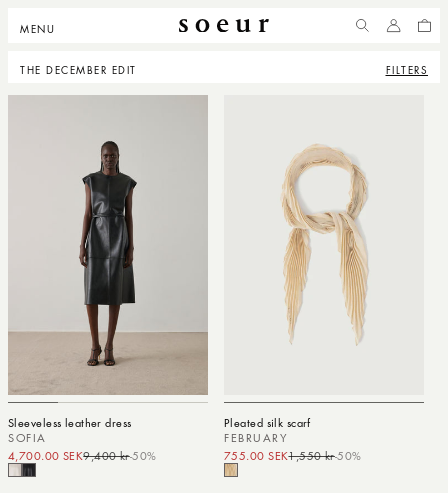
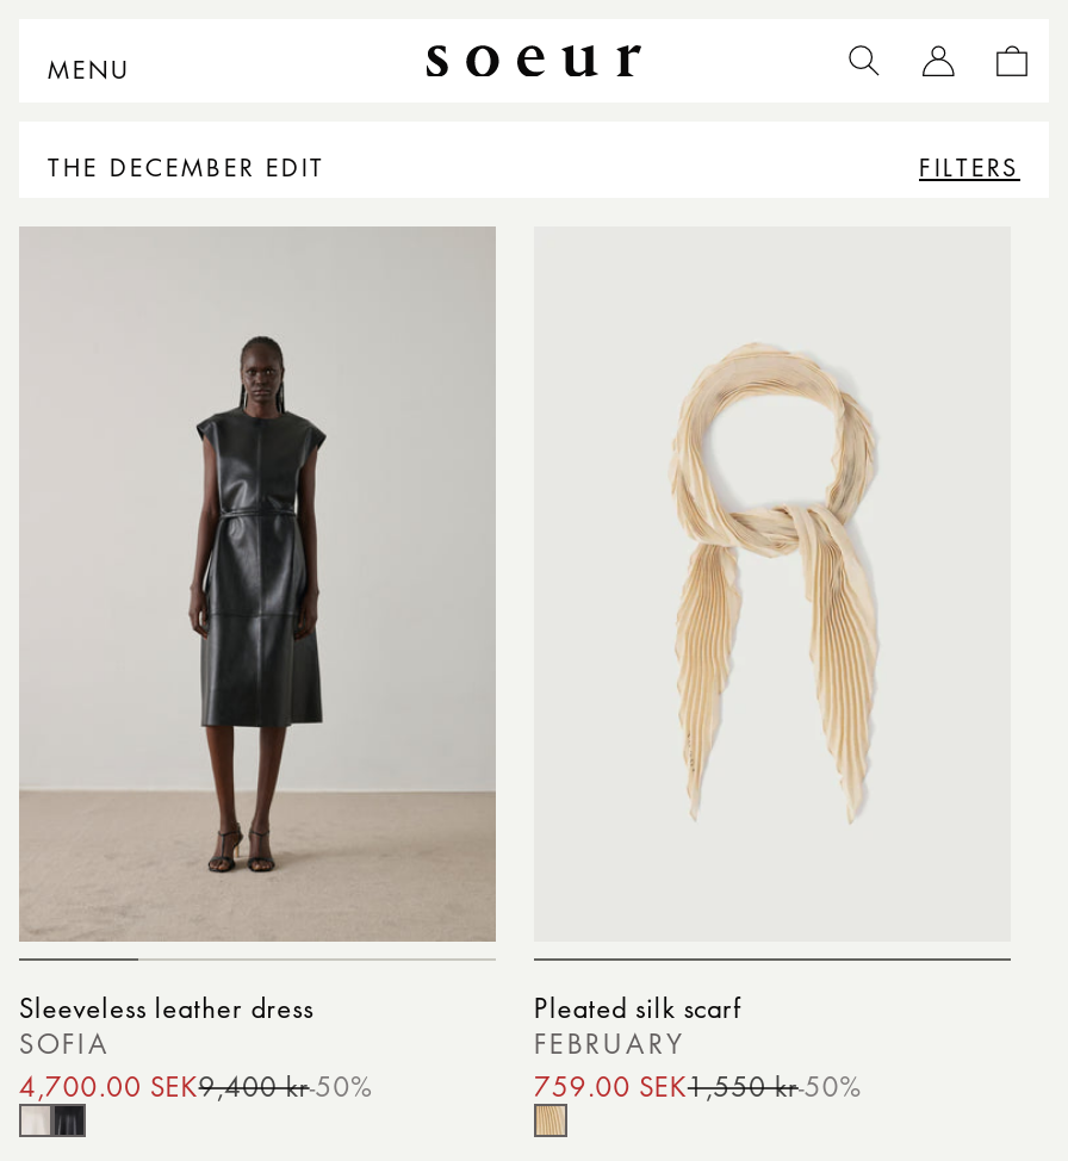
[224,448,288,463] 755.00 SEK -> [534,1068,688,1104] 759.00 SEK

